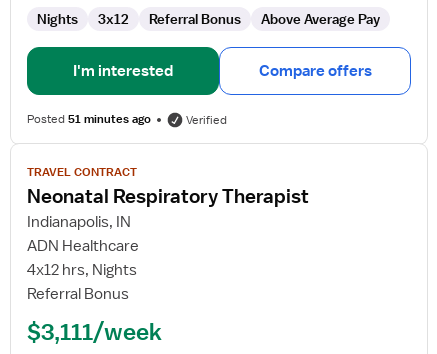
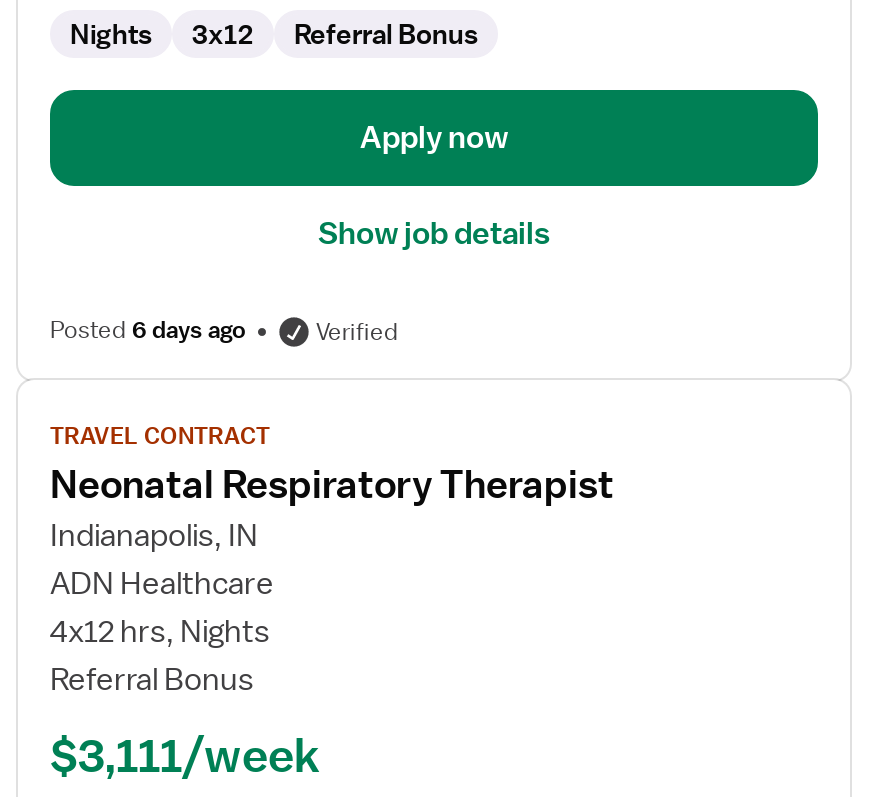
[261,10,380,28] Above Average Pay -> [360,118,508,158] Apply now
[73,61,371,81] I'm interested | Compare offers -> [318,214,550,254] Show job details
[27,111,151,127] Posted 51 minutes ago -> [50,314,246,346] Posted 6 days ago

